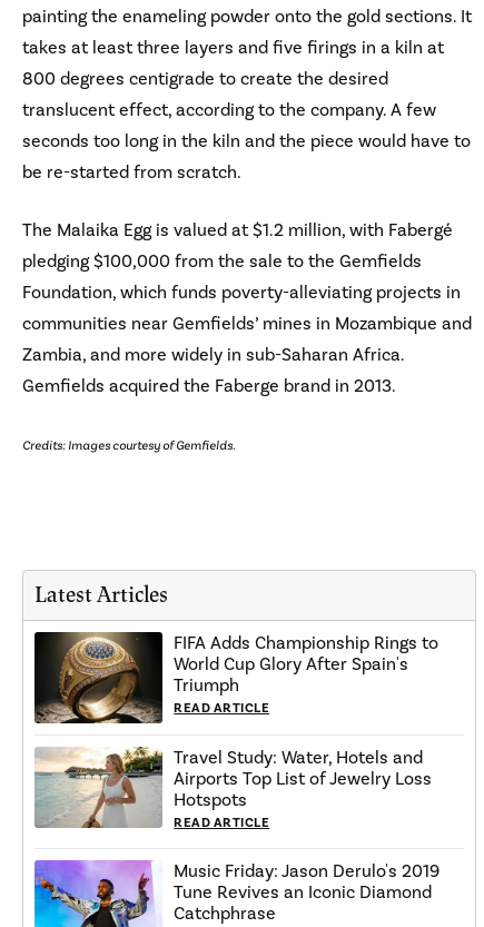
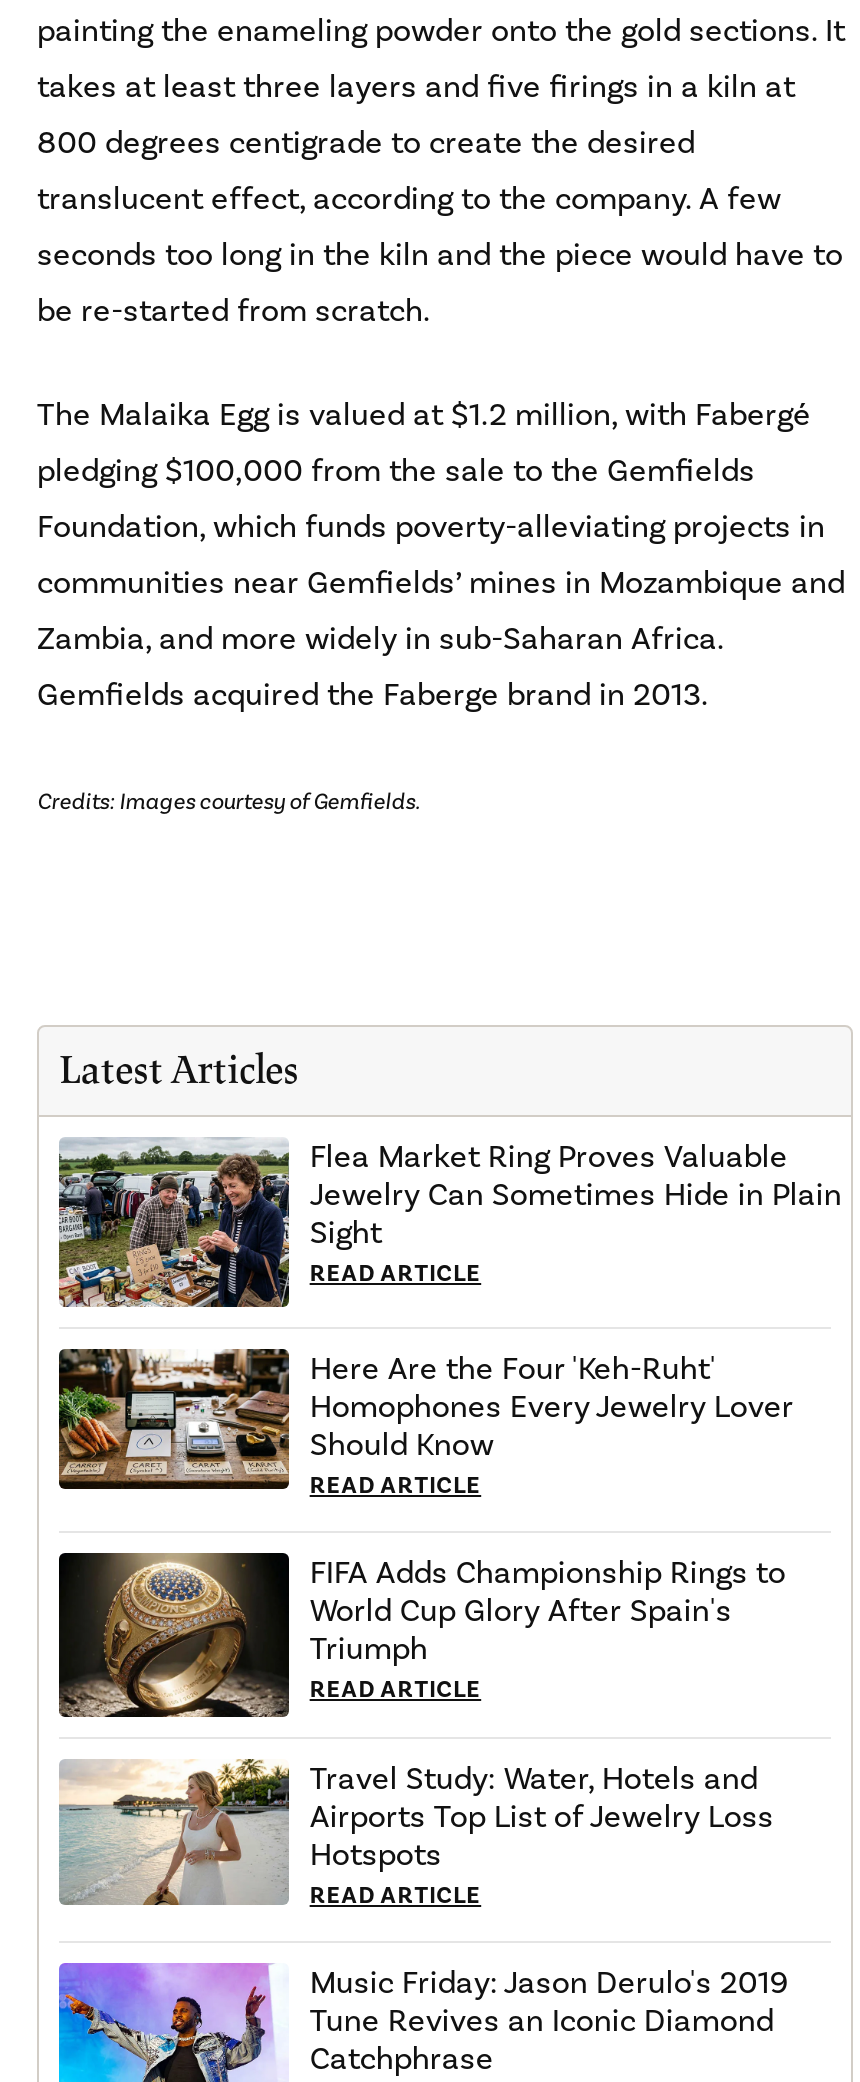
none -> [57,1136,842,1500] [image] | Flea Market Ring Proves Valuable | Jewelry Can Sometimes Hide in Plain | Sight | READ ARTICLE | Here Are the Four 'Keh-Ruht' | Homophones Every Jewelry Lover | Should Know | READ ARTICLE
none -> [57,1346,281,1490] [image]

